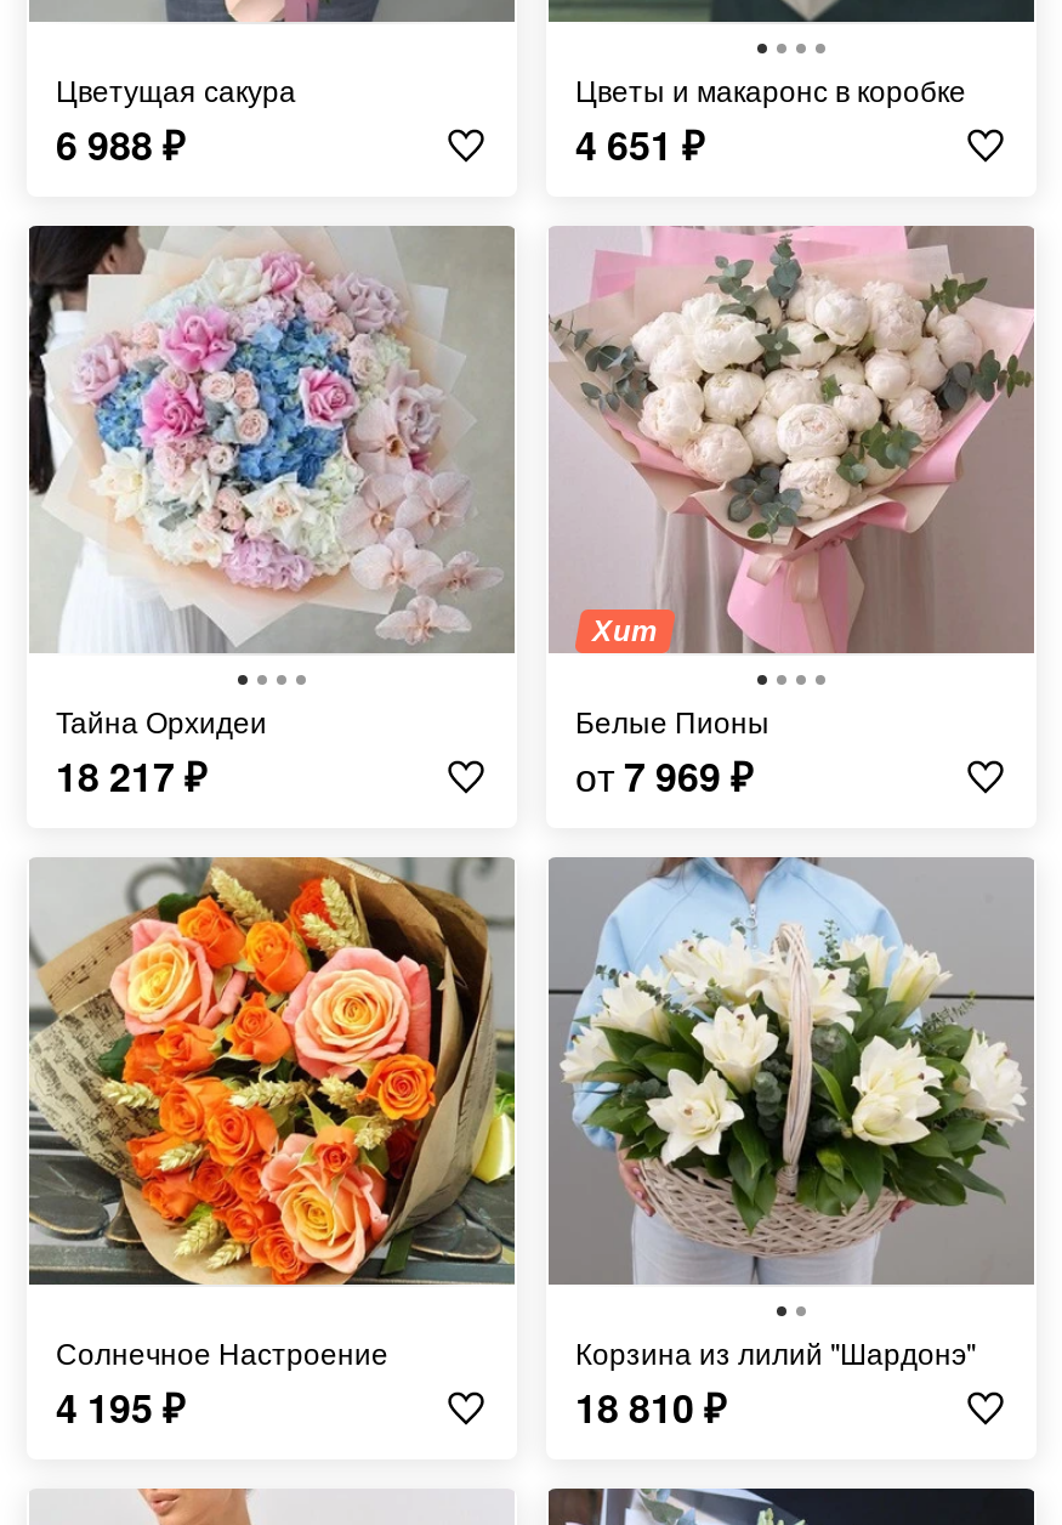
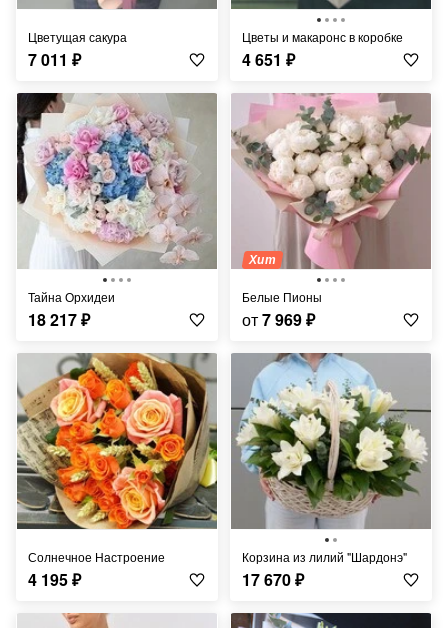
[56,116,184,172] 6 988 ₽ -> [28,48,81,71] 7 011 ₽
[575,1379,726,1435] 18 810 ₽ -> [242,568,304,591] 17 670 ₽

